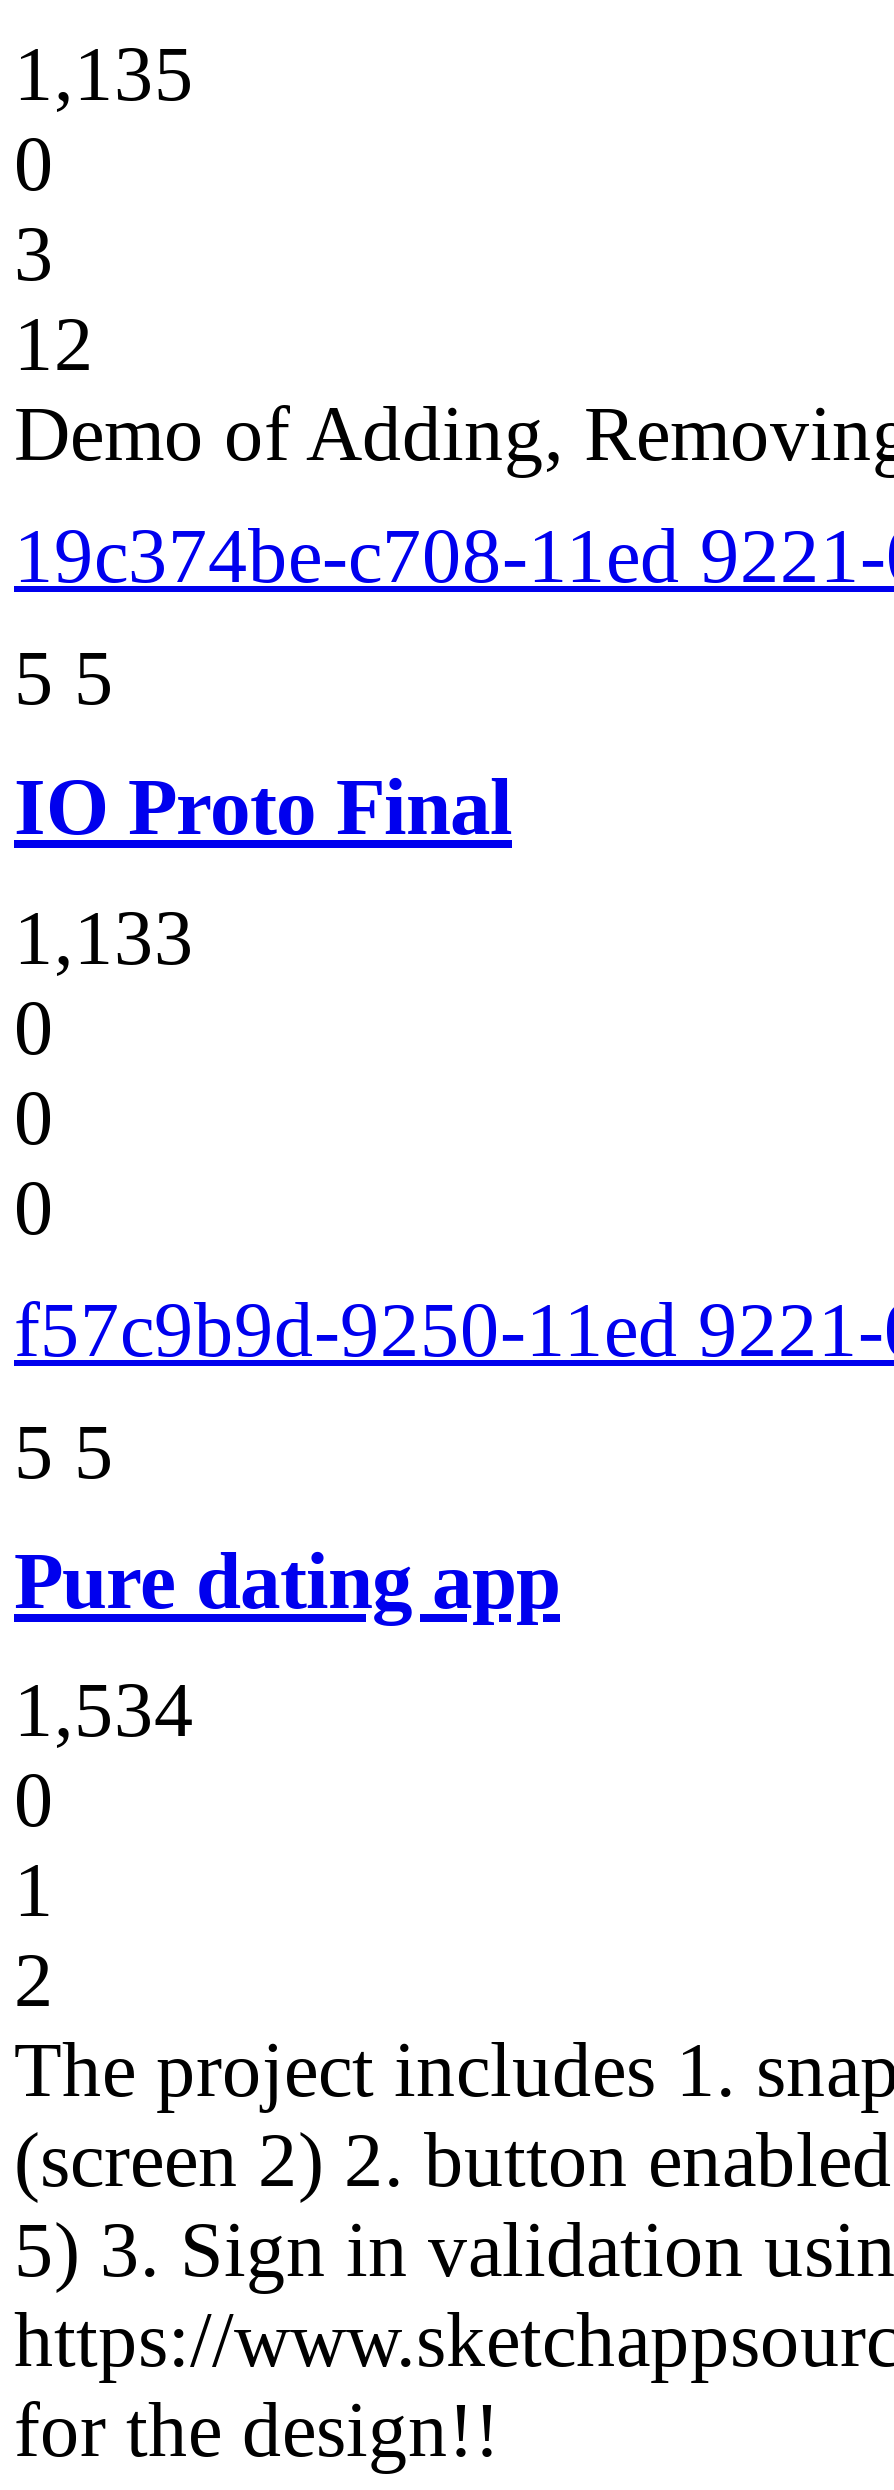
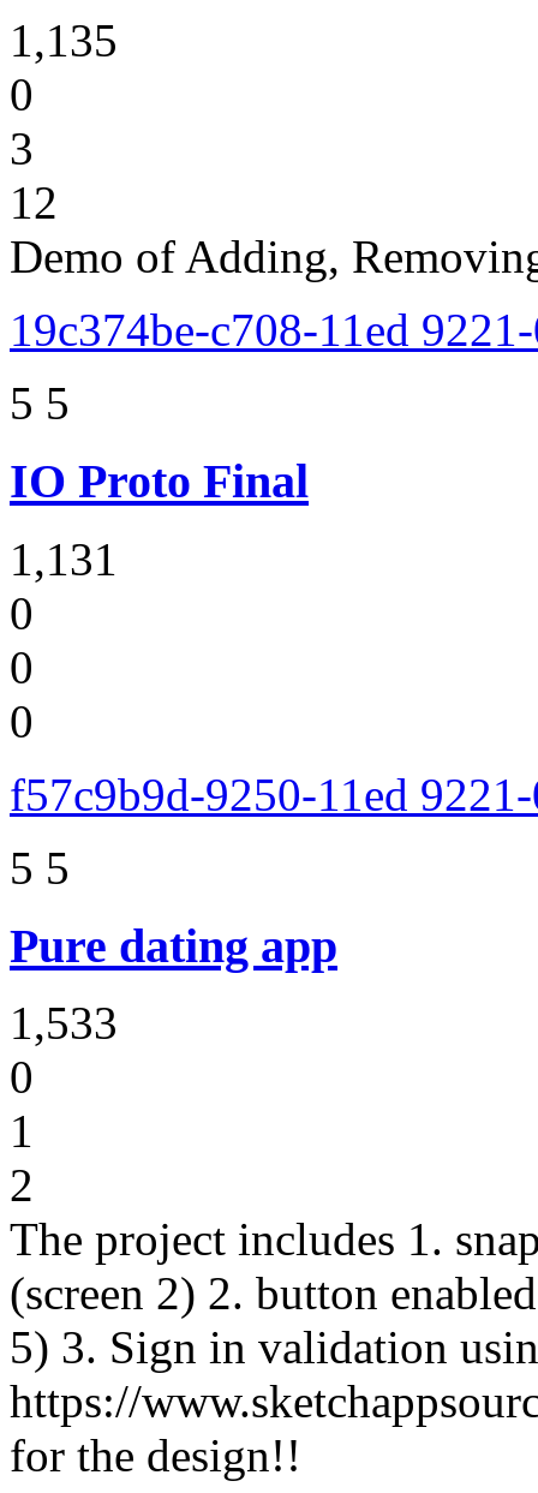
[14,894,194,980] 1,133 -> [10,533,118,585] 1,131
[14,1667,194,1753] 1,534 -> [10,997,118,1049] 1,533

